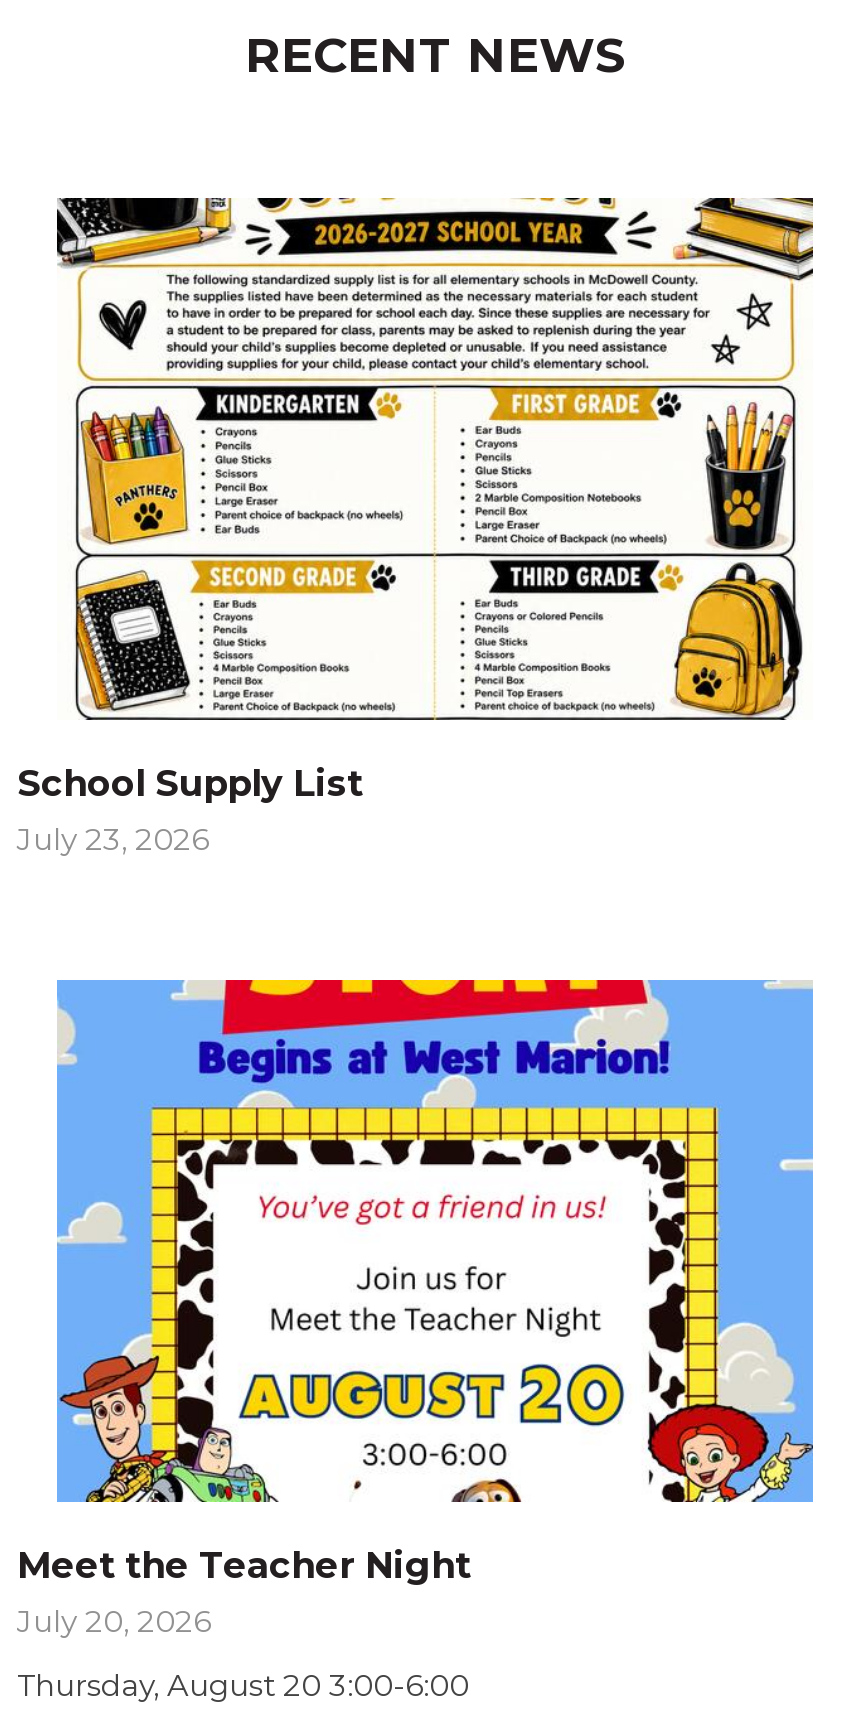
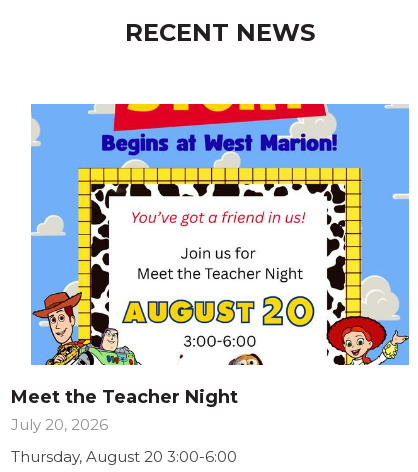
[17,196,815,858] [image] | School Supply List | July 23, 2026 -> none

